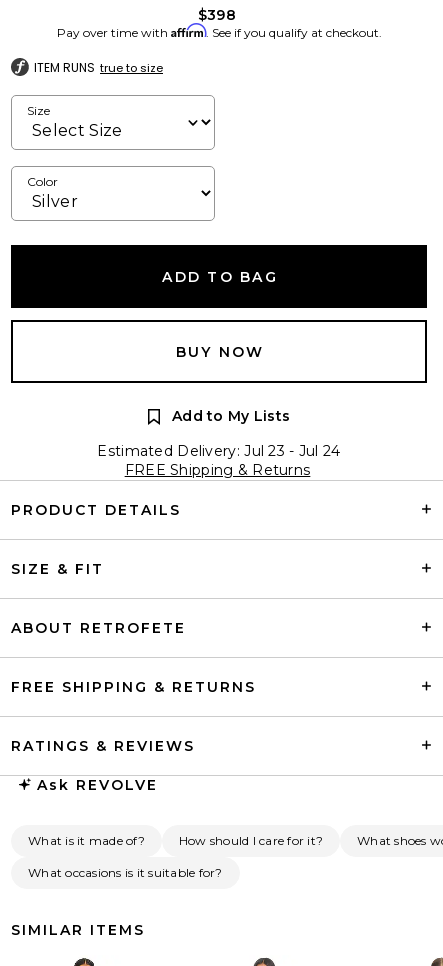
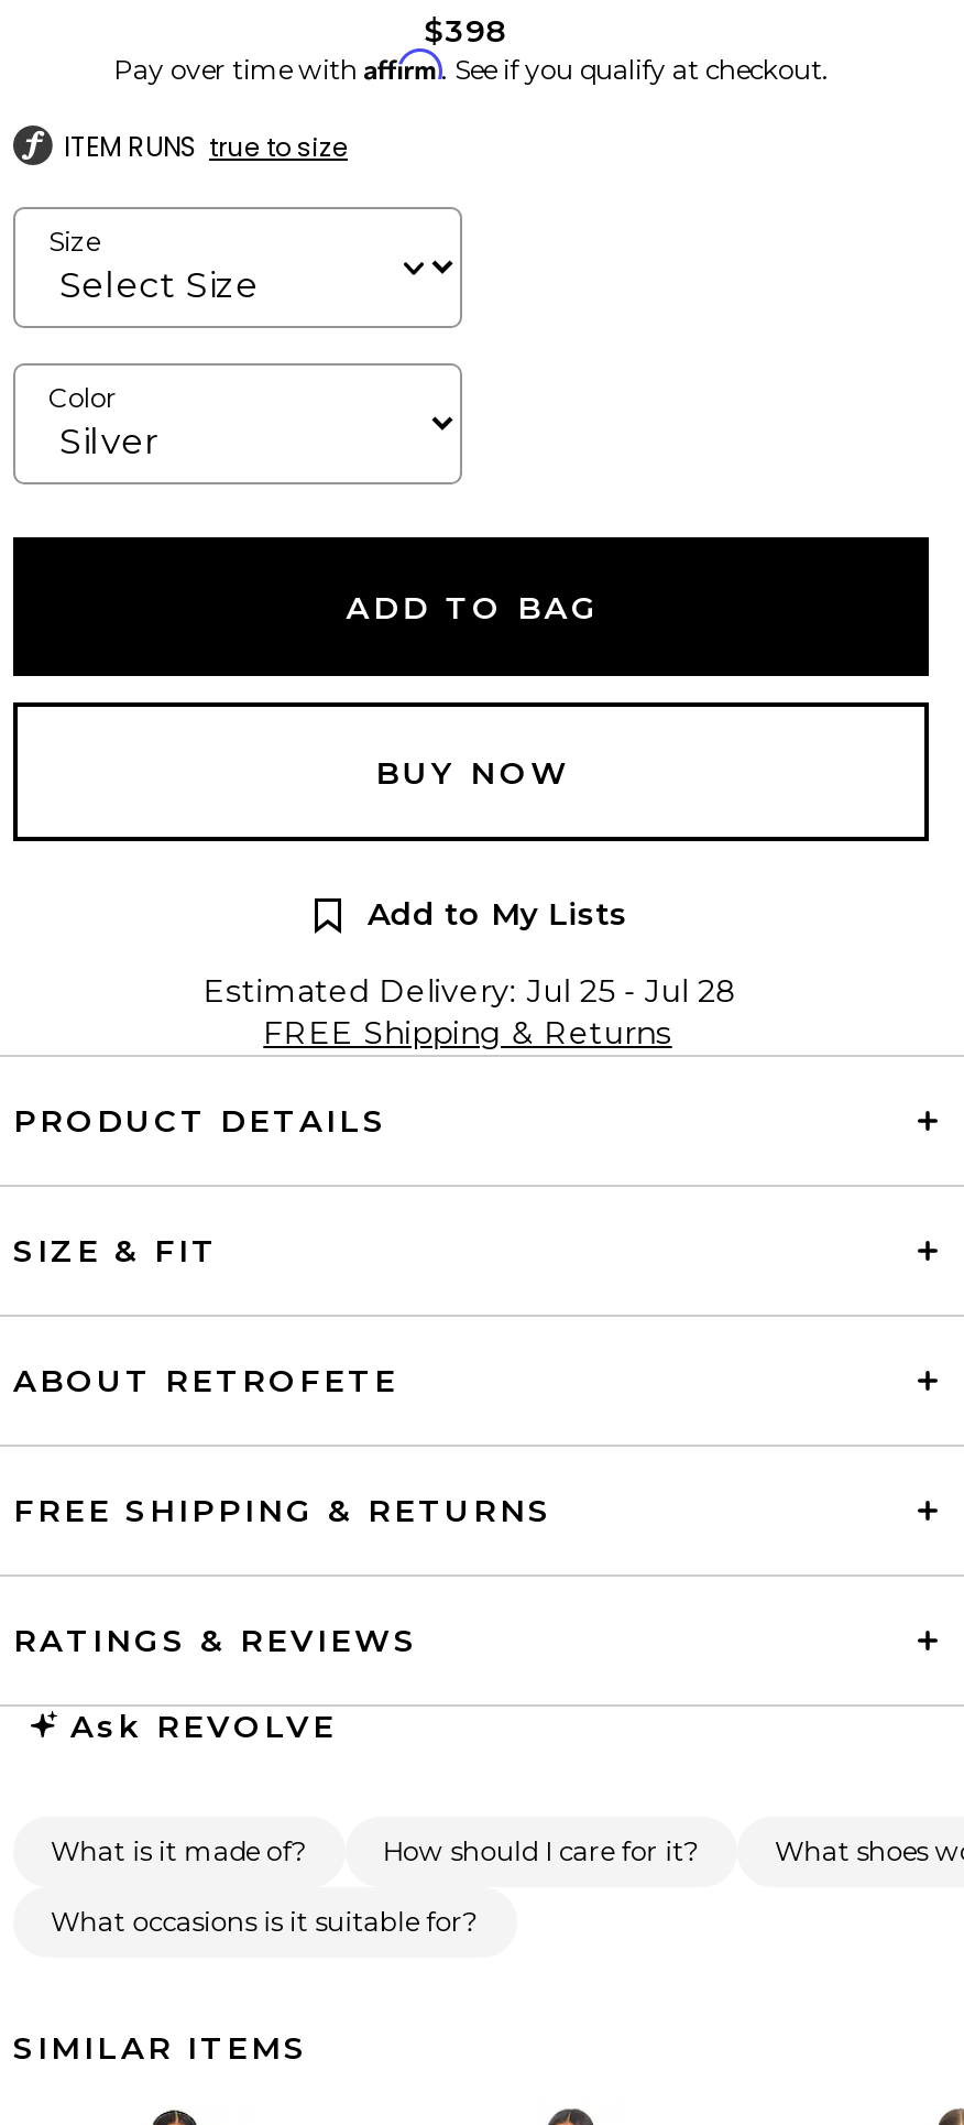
[97,442,341,460] Estimated Delivery: Jul 23 - Jul 24 -> [203,971,739,1010] Estimated Delivery: Jul 25 - Jul 28

